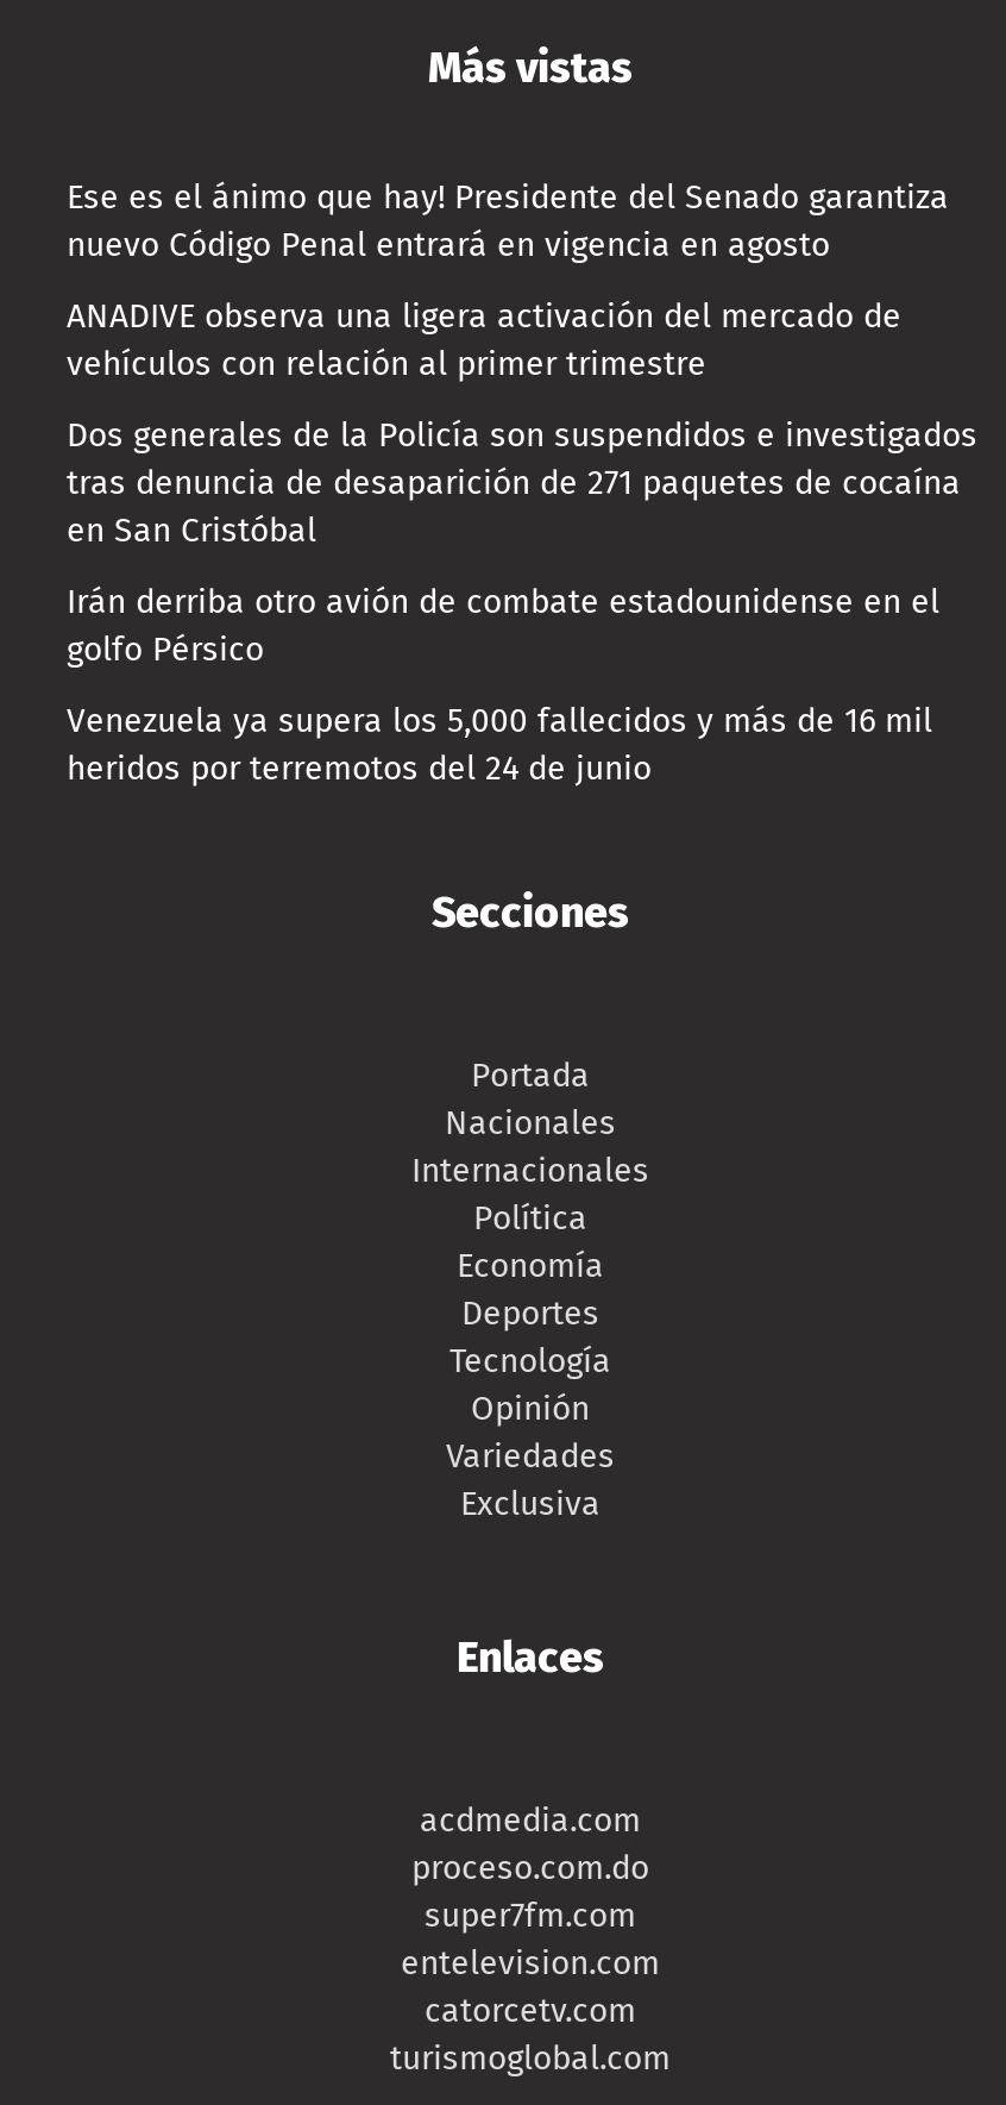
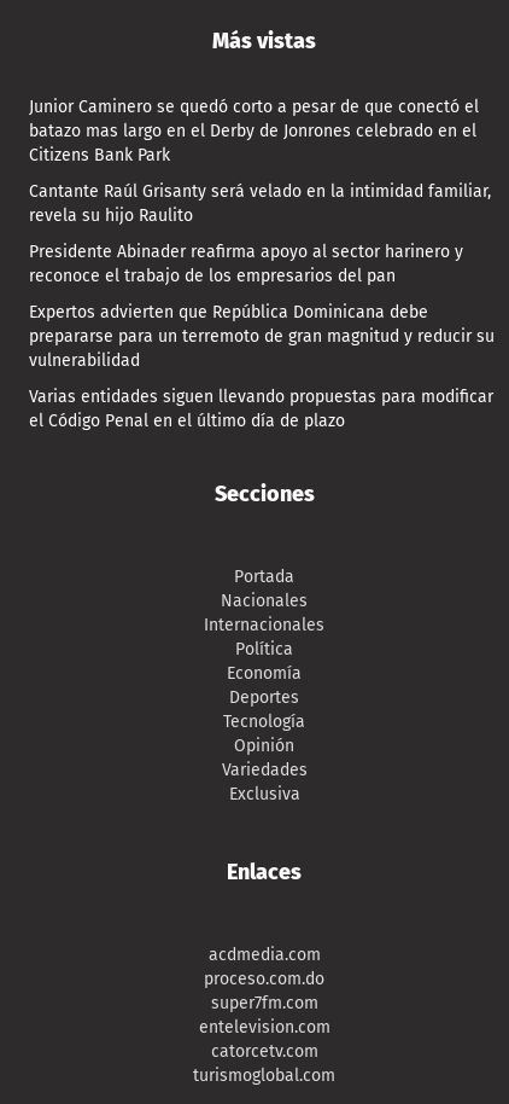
[67,176,949,264] Ese es el ánimo que hay! Presidente del Senado garantiza | nuevo Código Penal entrará en vigencia en agosto -> [29,96,479,165] Junior Caminero se quedó corto a pesar de que conectó el | batazo mas largo en el Derby de Jonrones celebrado en el | Citizens Bank Park
[67,295,901,383] ANADIVE observa una ligera activación del mercado de | vehículos con relación al primer trimestre -> [29,181,491,225] Cantante Raúl Grisanty será velado en la intimidad familiar, | revela su hijo Raulito
[67,414,977,550] Dos generales de la Policía son suspendidos e investigados | tras denuncia de desaparición de 271 paquetes de cocaína | en San Cristóbal -> [29,241,463,286] Presidente Abinader reafirma apoyo al sector harinero y | reconoce el trabajo de los empresarios del pan
[67,581,939,669] Irán derriba otro avión de combate estadounidense en el | golfo Pérsico -> [29,301,495,370] Expertos advierten que República Dominicana debe | prepararse para un terremoto de gran magnitud y reducir su | vulnerabilidad
[67,700,932,788] Venezuela ya supera los 5,000 fallecidos y más de 16 mil | heridos por terremotos del 24 de junio -> [29,386,493,431] Varias entidades siguen llevando propuestas para modificar | el Código Penal en el último día de plazo

